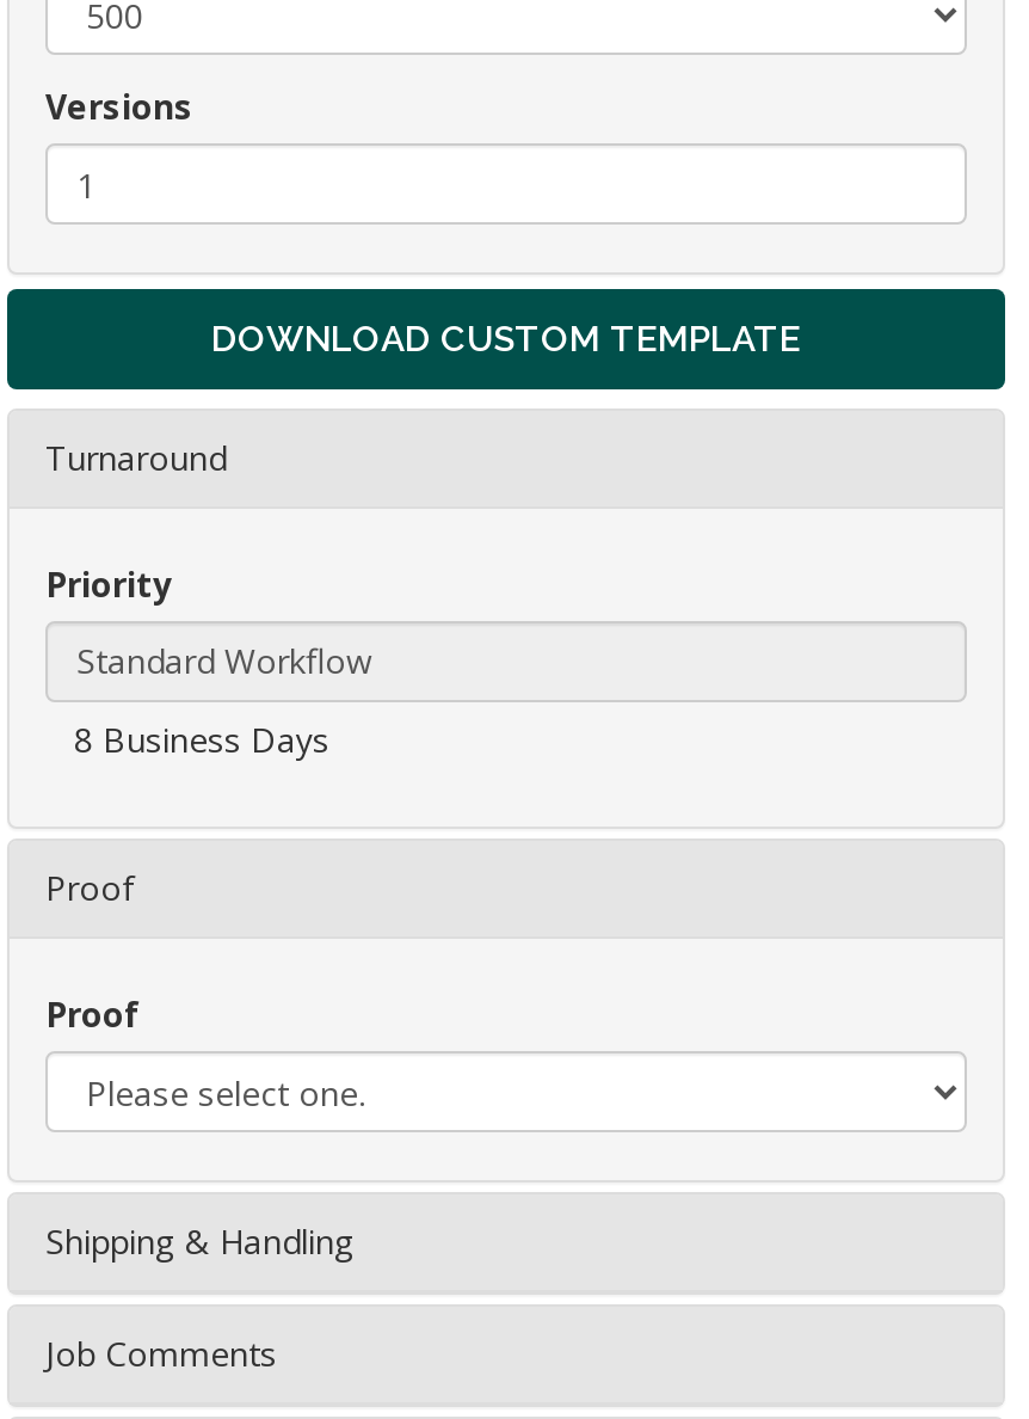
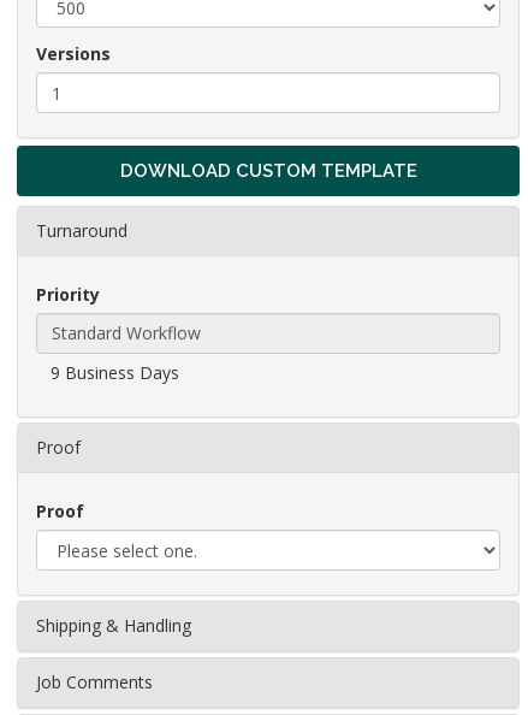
[74,717,329,762] 8 Business Days -> [51,361,179,384] 9 Business Days

